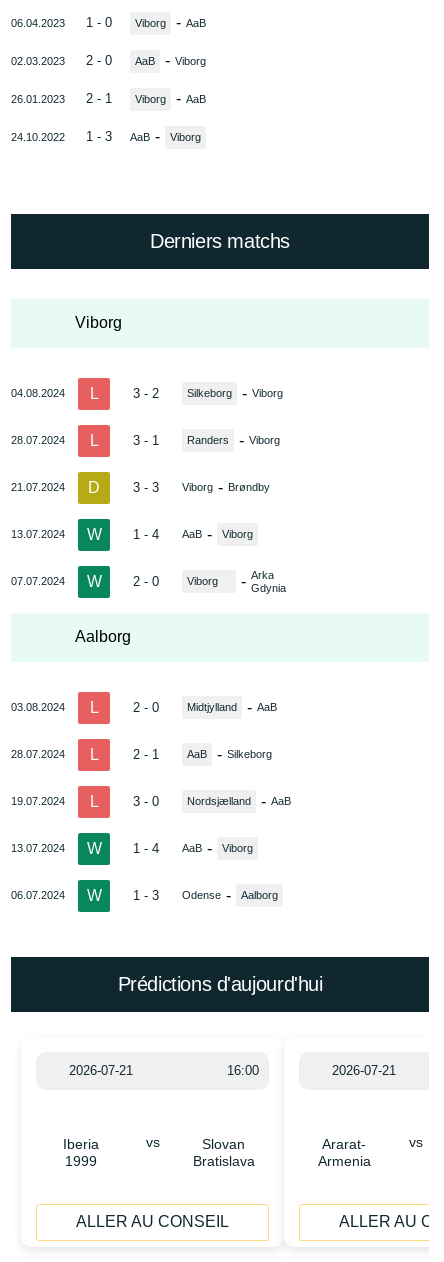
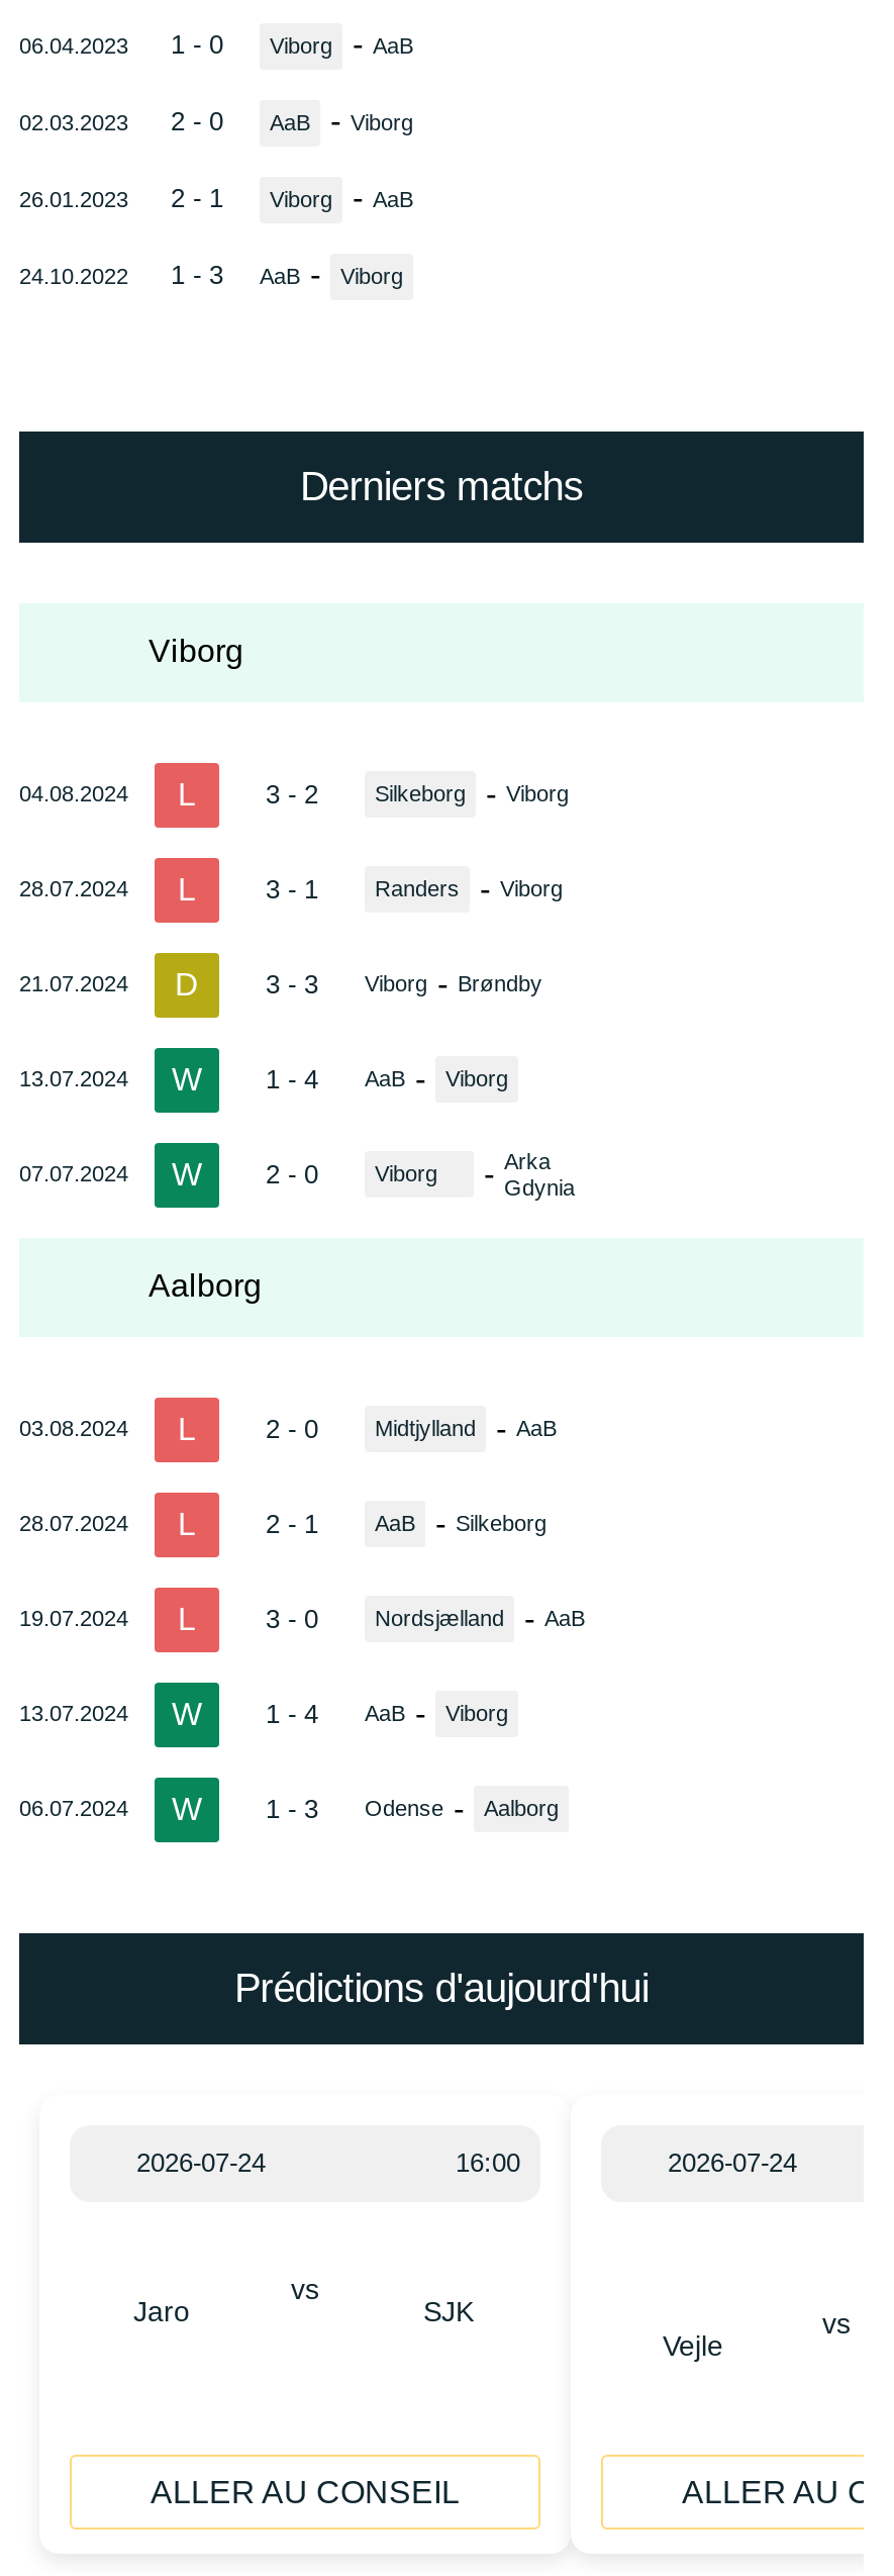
[69,1063,133,1078] 2026-07-21 -> [136,2147,266,2177] 2026-07-24
[332,1063,396,1078] 2026-07-21 -> [668,2147,797,2177] 2026-07-24
[63,1136,99,1169] Iberia | 1999 -> [133,2294,190,2327] Jaro
[192,1136,254,1169] Slovan | Bratislava -> [423,2294,474,2327] SJK
[318,1136,371,1169] Ararat- | Armenia -> [663,2329,723,2361] Vejle

